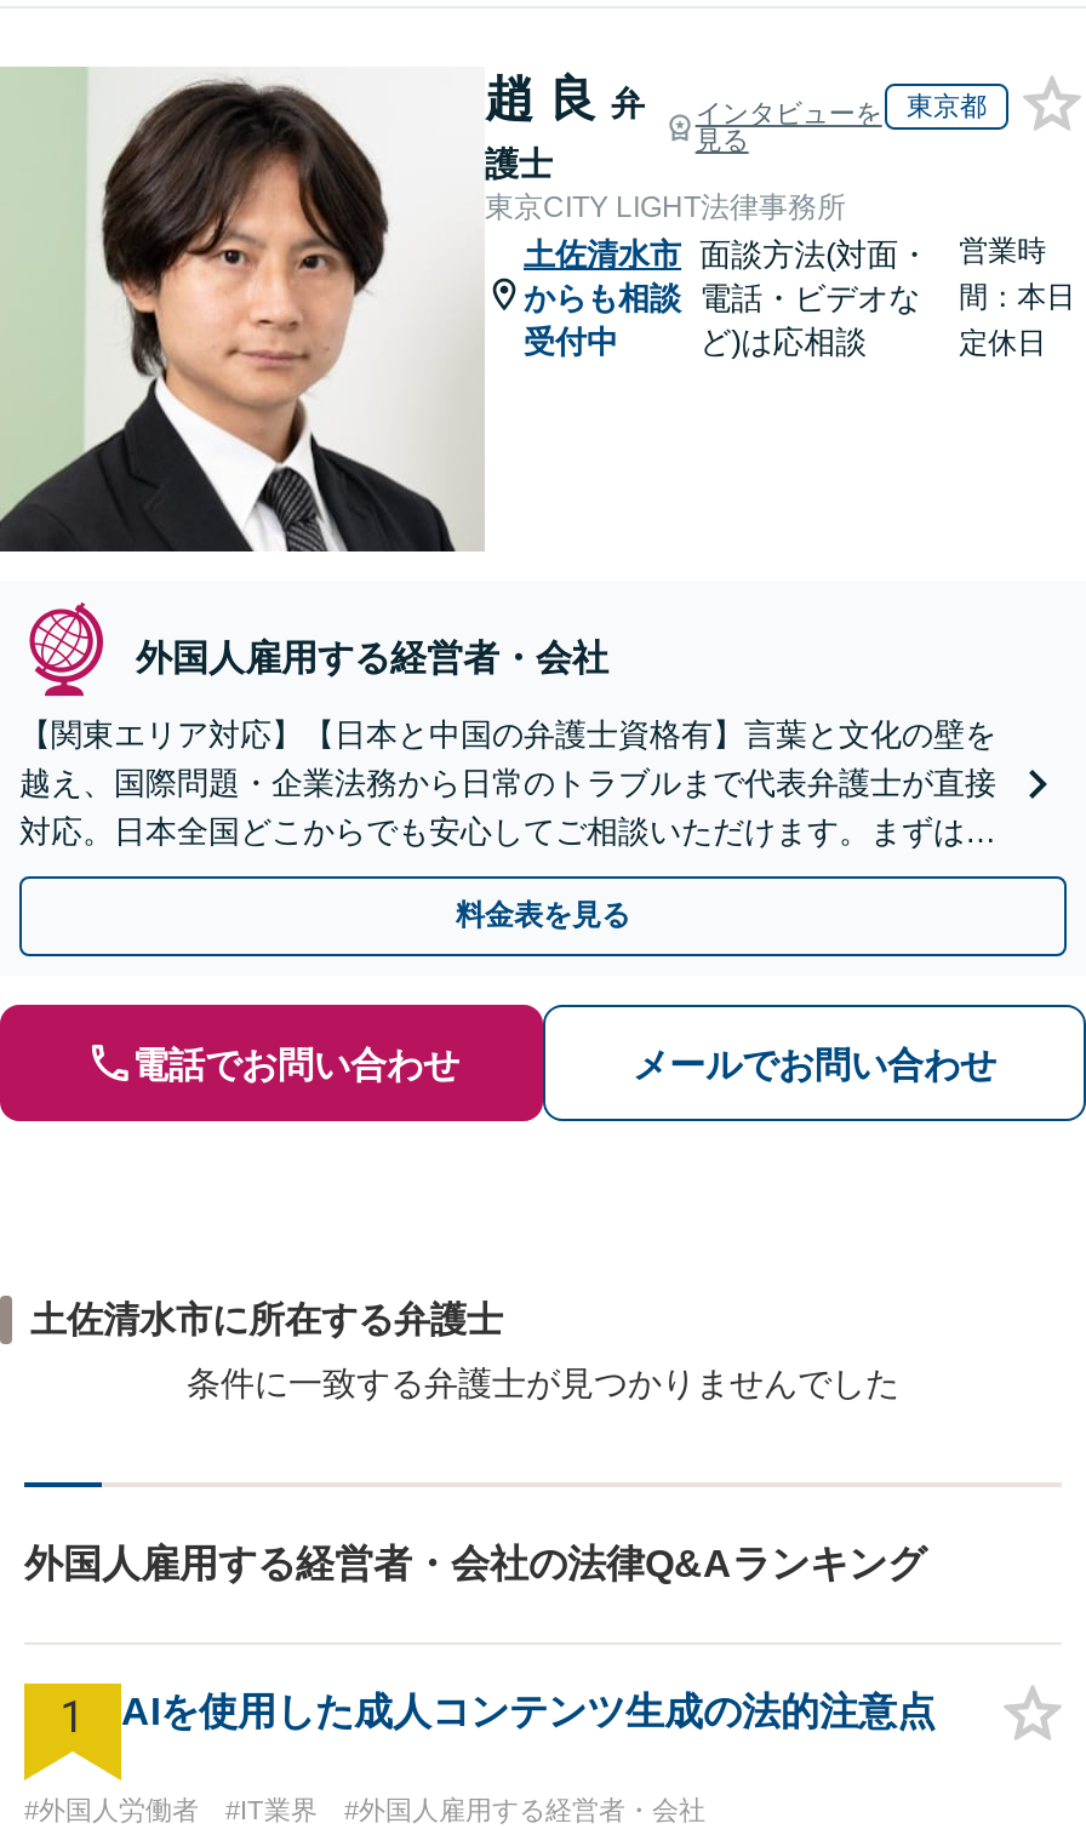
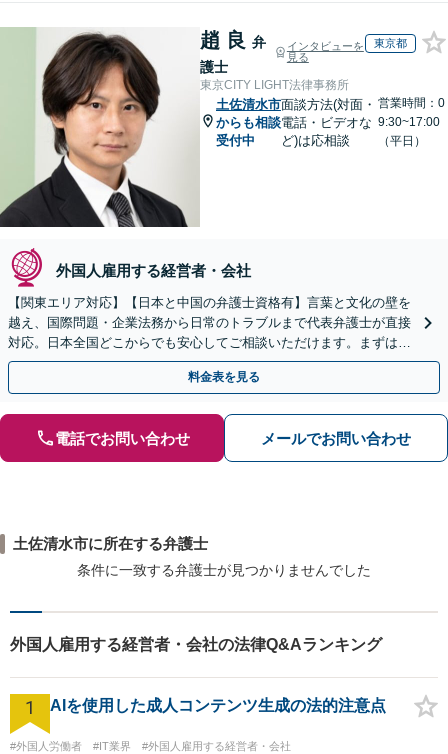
[959,234,1075,360] 営業時 | 間：本日 | 定休日 -> [378,96,445,148] 営業時間：0 | 9:30~17:00 | （平日）

